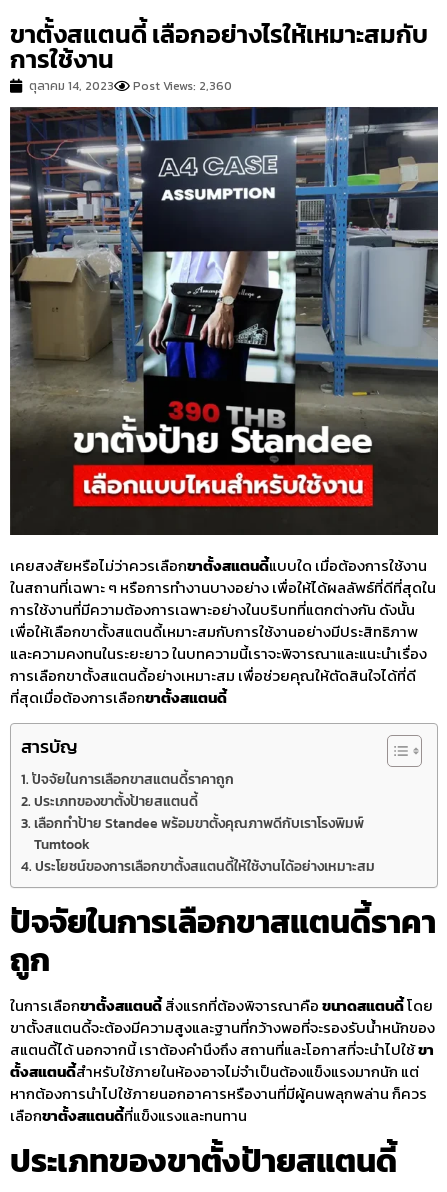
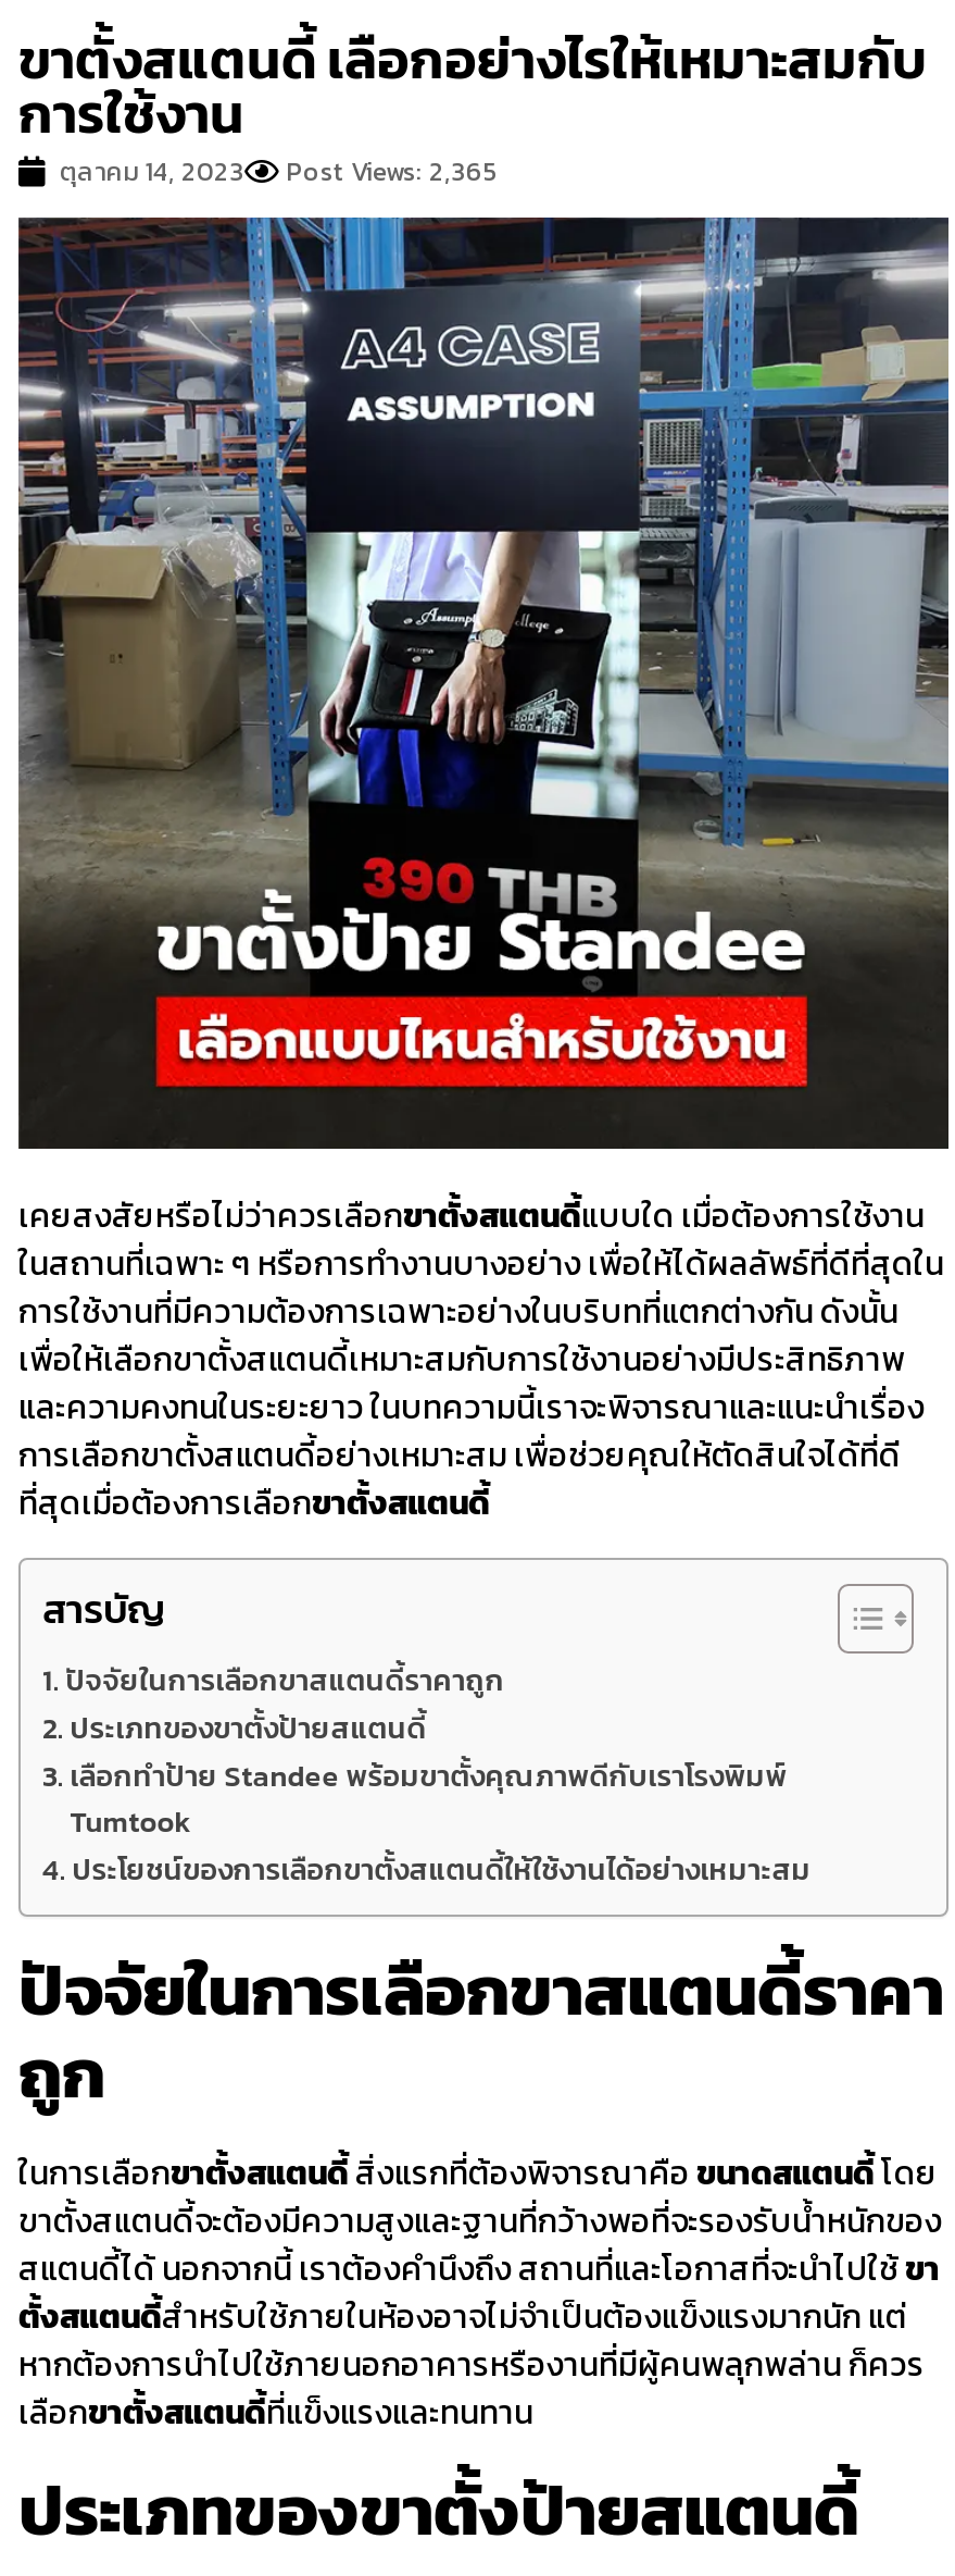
[29,77,232,95] ตุลาคม 14, 2023 Post Views: 2,360 -> [60,153,499,192] ตุลาคม 14, 2023 Post Views: 2,365

